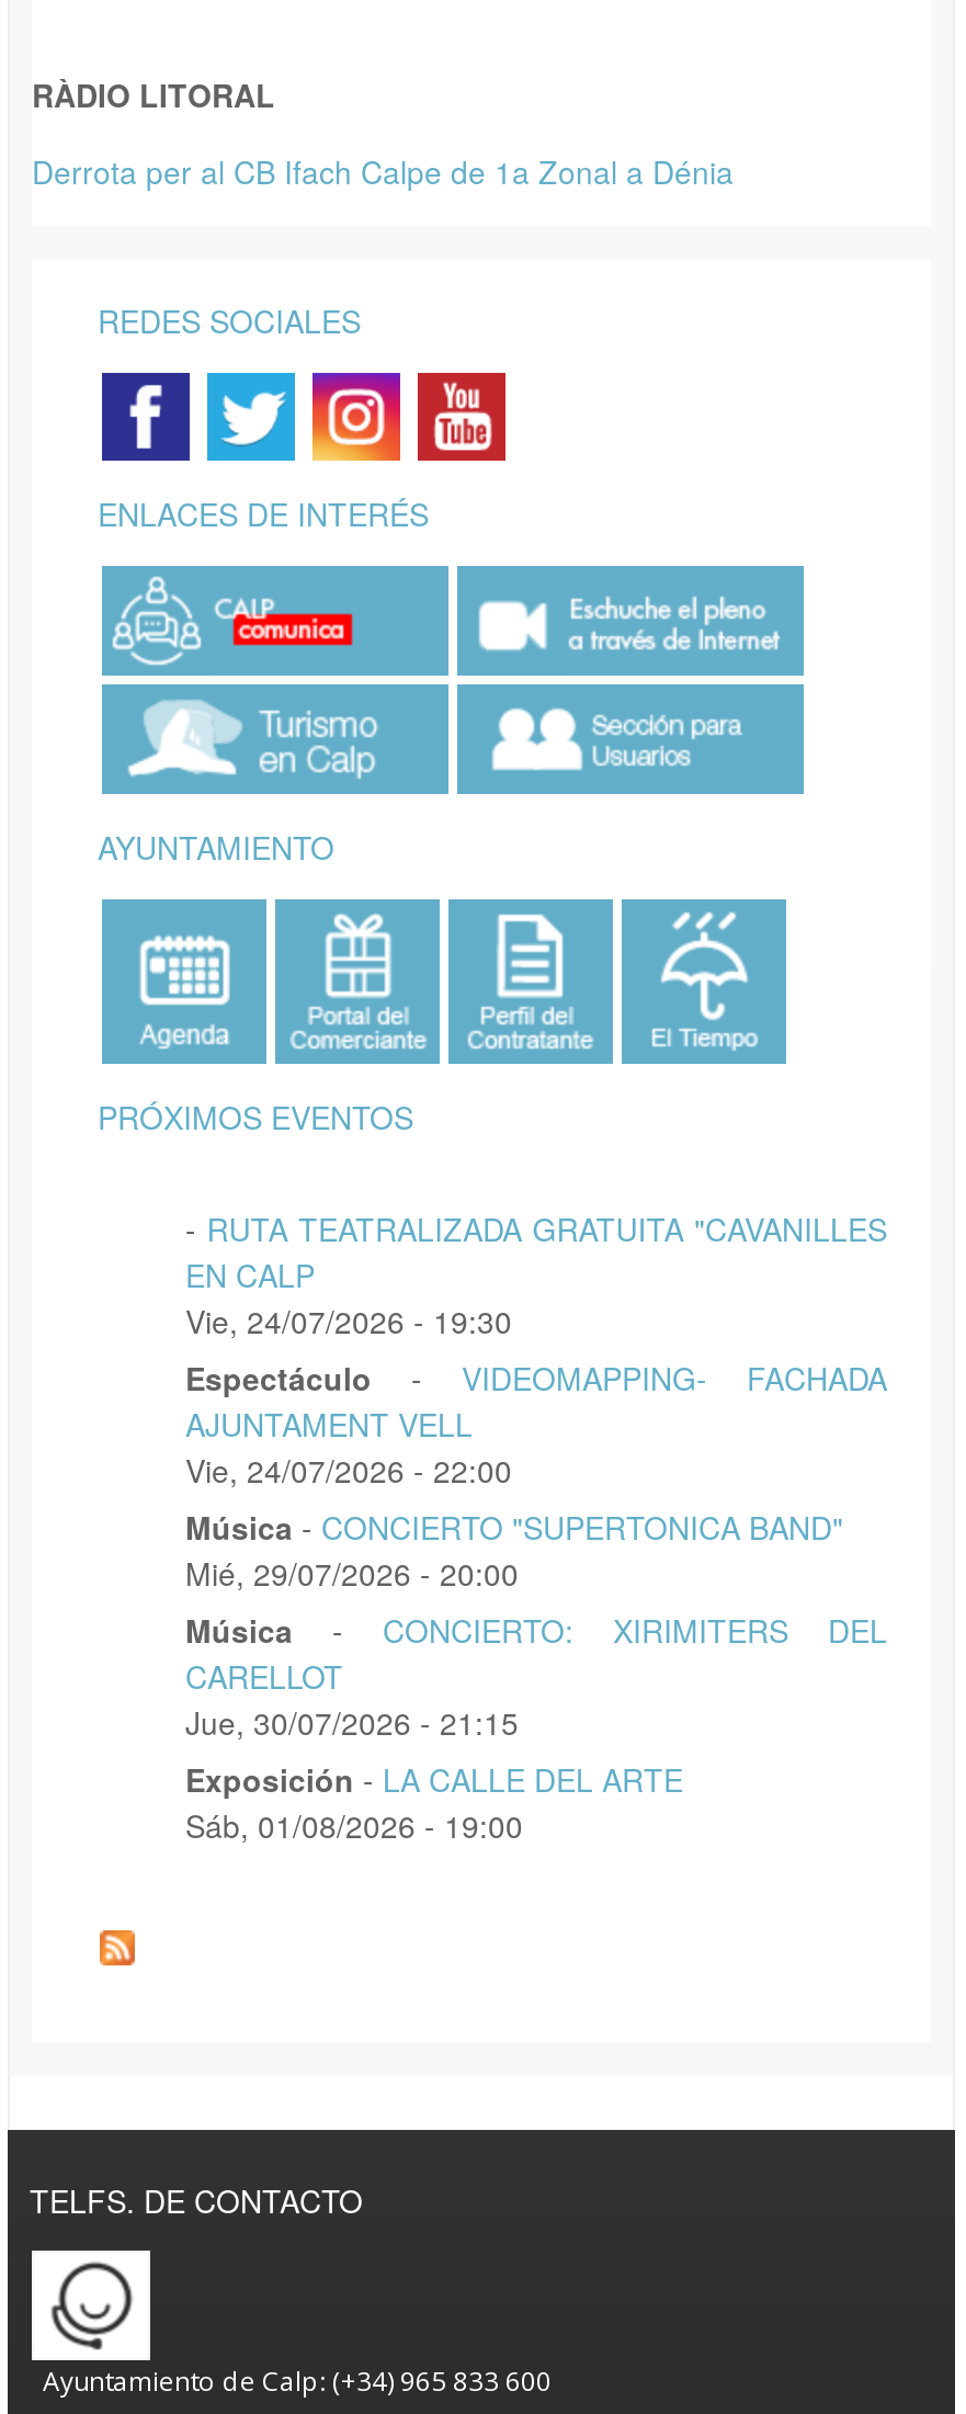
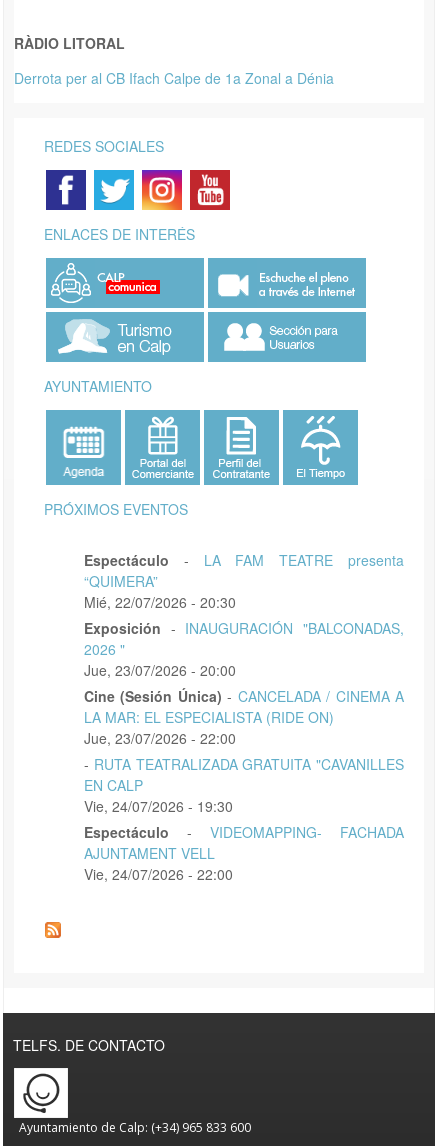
none -> [84,550,404,748] Espectáculo | - LA FAM TEATRE presenta | “QUIMERA” | Mié, 22/07/2026 - 20:30 | Exposición - INAUGURACIÓN "BALCONADAS, | 2026 " | Jue, 23/07/2026 - 20:00 | Cine (Sesión Única) - CANCELADA / CINEMA A | LA MAR: EL ESPECIALISTA (RIDE ON) | Jue, 23/07/2026 - 22:00
moved [185,1208,887,1493] -> [84,754,404,884]: - RUTA TEATRALIZADA GRATUITA "CAVANILLES | EN CALP | Vie, 24/07/2026 - 19:30 | Espectáculo | - VIDEOMAPPING- FACHADA | AJUNTAMENT VELL | Vie, 24/07/2026 - 22:00
[185,1506,887,1848] Música - CONCIERTO "SUPERTONICA BAND" | Mié, 29/07/2026 - 20:00 | Música | - CONCIERTO: XIRIMITERS DEL | CARELLOT | Jue, 30/07/2026 - 21:15 | Exposición - LA CALLE DEL ARTE | Sáb, 01/08/2026 - 19:00 -> none

